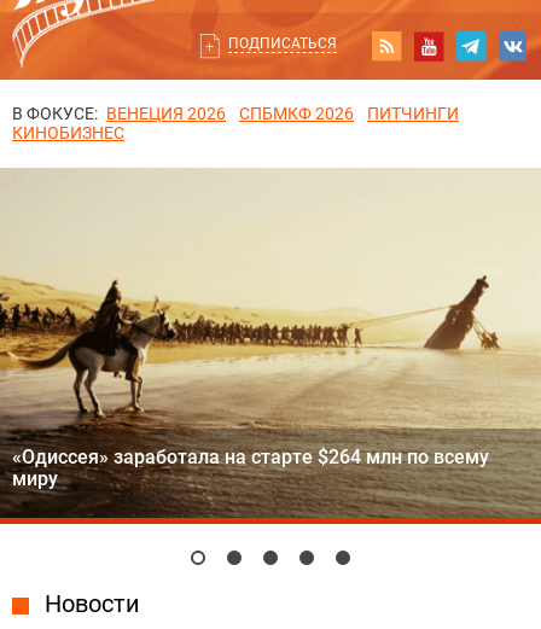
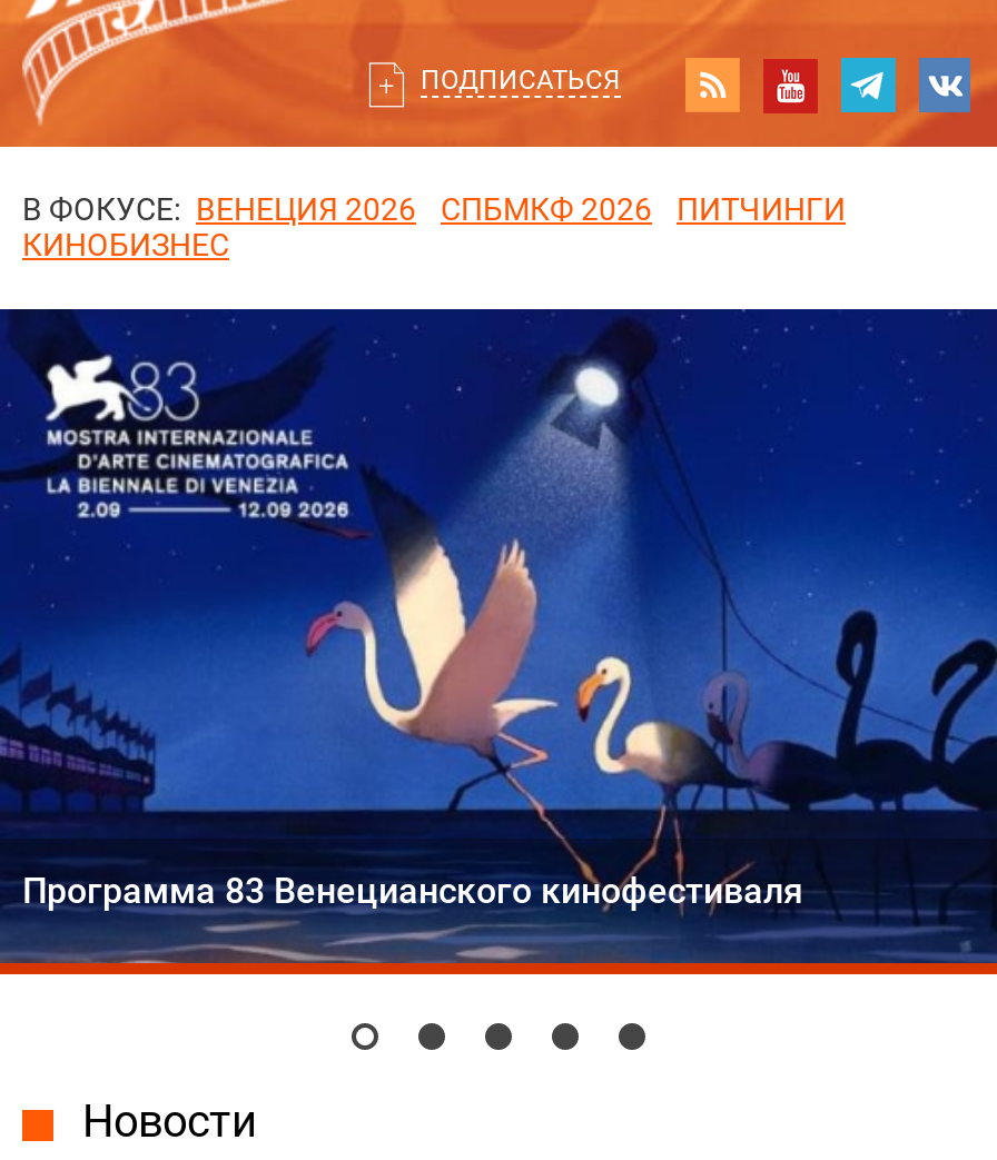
[4,168,537,519] [image] | «Одиссея» заработала на старте $264 млн по всему | миру -> [7,307,990,965] [image] | Программа 83 Венецианского кинофестиваля

